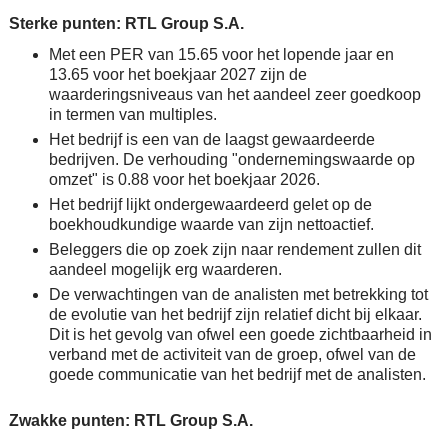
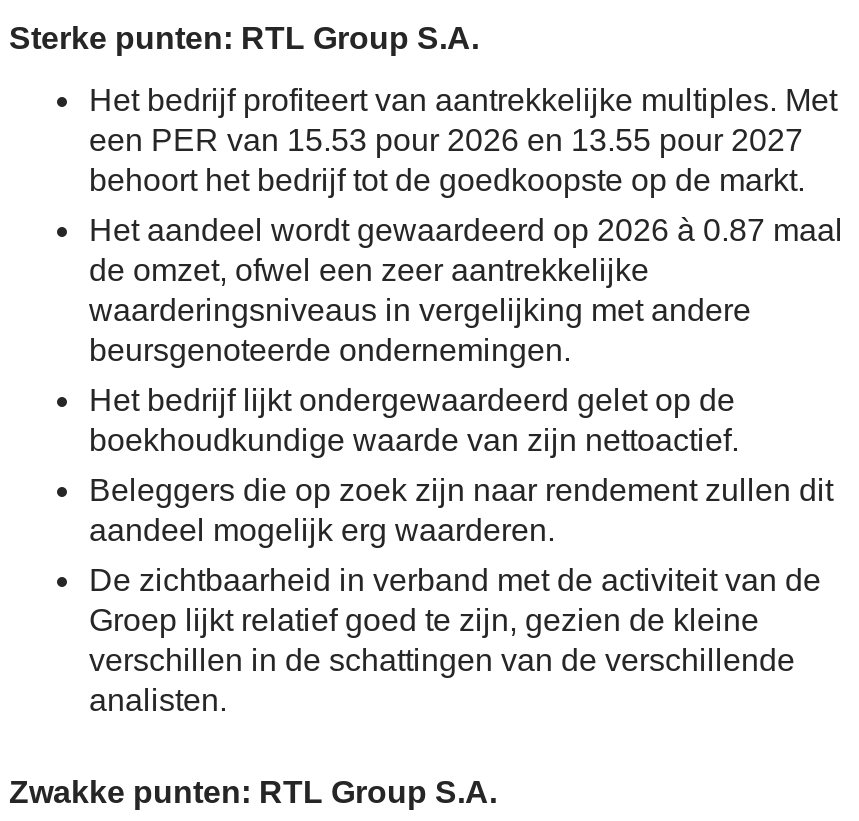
[49,46,421,123] Met een PER van 15.65 voor het lopende jaar en | 13.65 voor het boekjaar 2027 zijn de | waarderingsniveaus van het aandeel zeer goedkoop | in termen van multiples. -> [89,83,837,197] Het bedrijf profiteert van aantrekkelijke multiples. Met | een PER van 15.53 pour 2026 en 13.55 pour 2027 | behoort het bedrijf tot de goedkoopste op de markt.
[49,131,415,188] Het bedrijf is een van de laagst gewaardeerde | bedrijven. De verhouding "ondernemingswaarde op | omzet" is 0.88 voor het boekjaar 2026. -> [89,213,843,367] Het aandeel wordt gewaardeerd op 2026 à 0.87 maal | de omzet, ofwel een zeer aantrekkelijke | waarderingsniveaus in vergelijking met andere | beursgenoteerde ondernemingen.
[49,286,432,383] De verwachtingen van de analisten met betrekking tot | de evolutie van het bedrijf zijn relatief dicht bij elkaar. | Dit is het gevolg van ofwel een goede zichtbaarheid in | verband met de activiteit van de groep, ofwel van de | goede communicatie van het bedrijf met de analisten. -> [89,563,821,717] De zichtbaarheid in verband met de activiteit van de | Groep lijkt relatief goed te zijn, gezien de kleine | verschillen in de schattingen van de verschillende | analisten.

